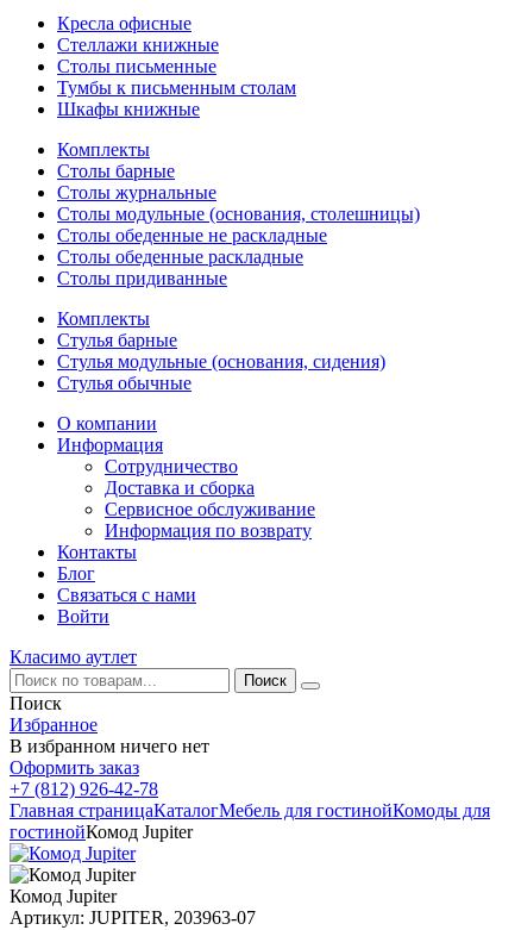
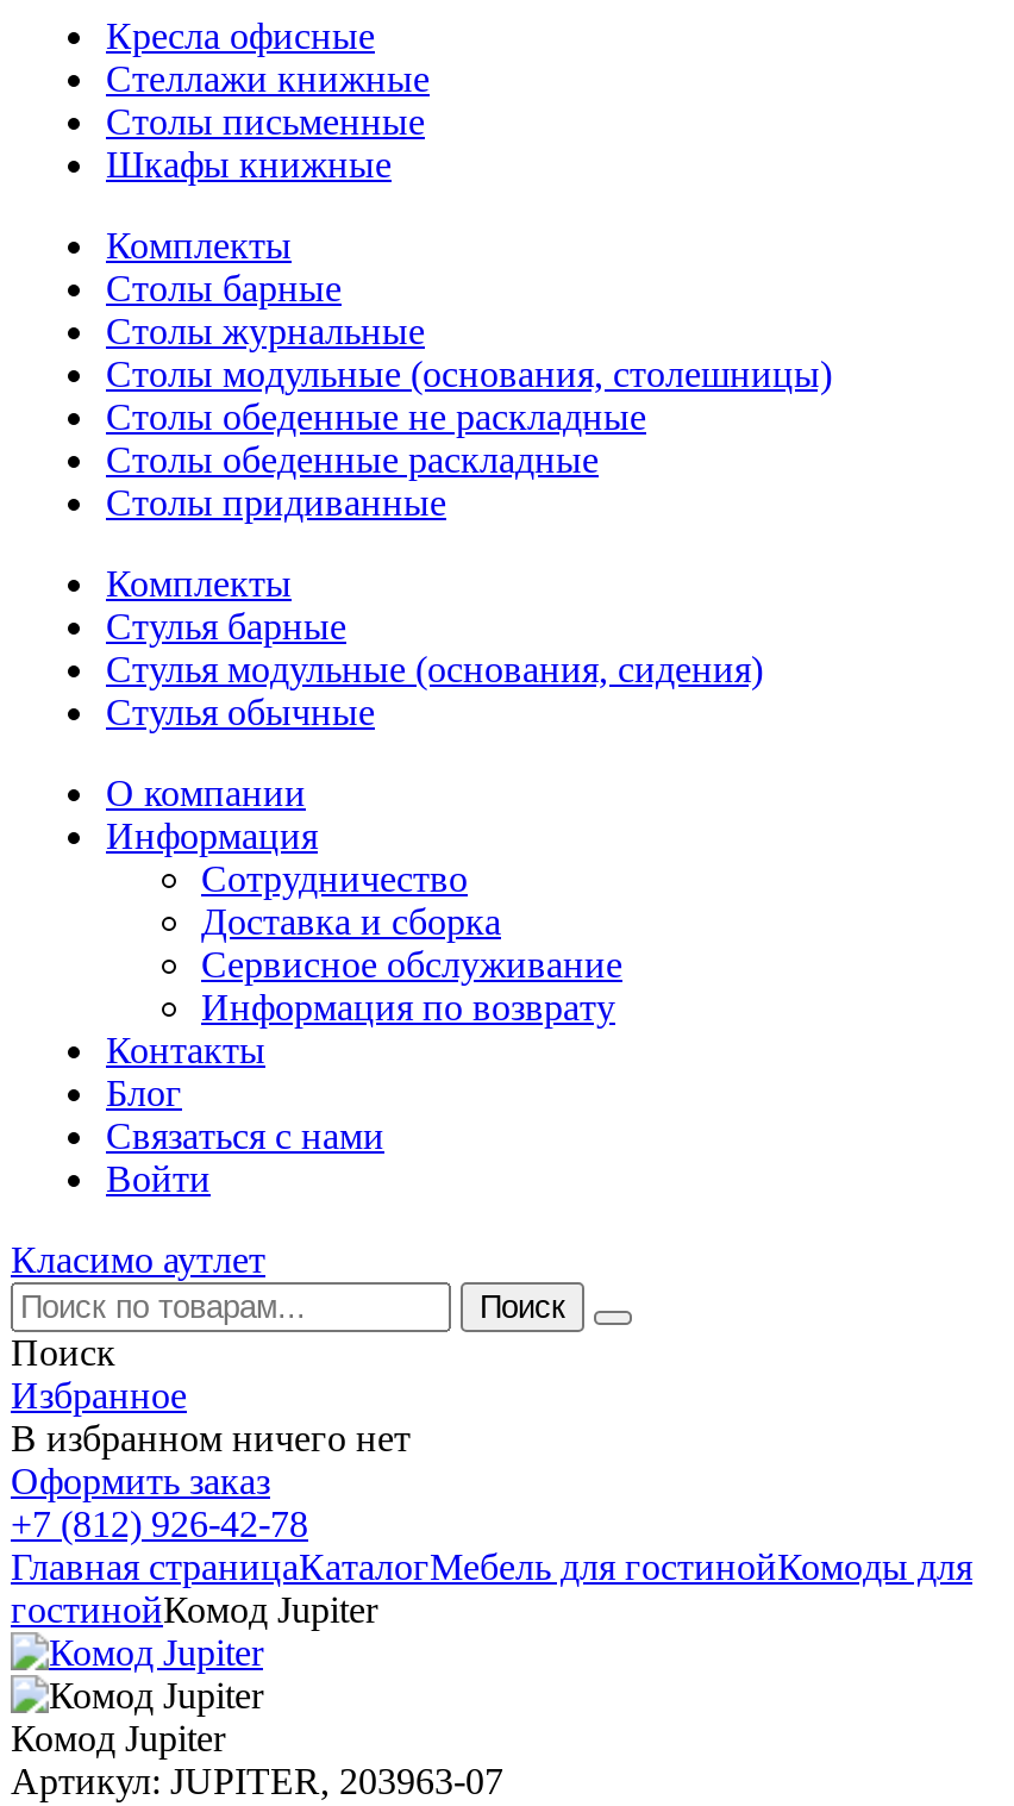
[57,77,296,98] Тумбы к письменным столам -> none

